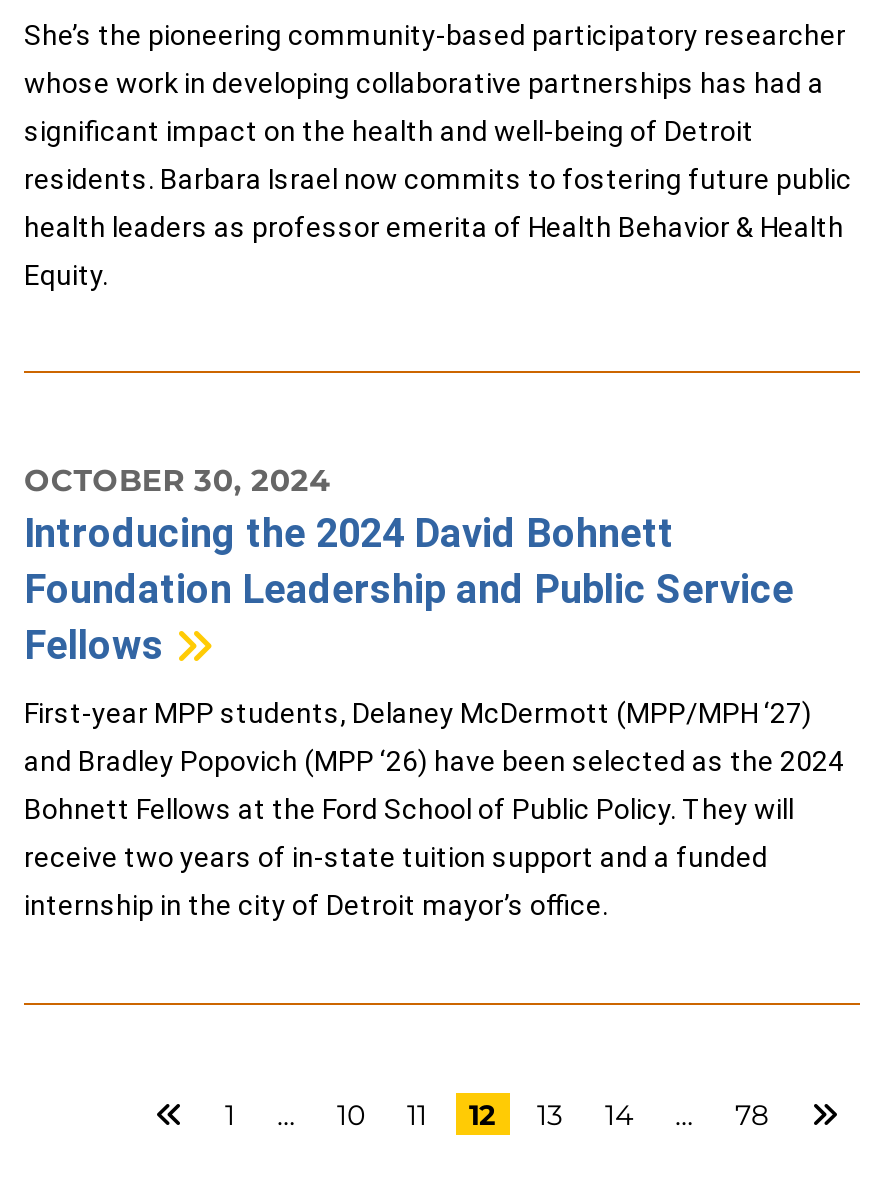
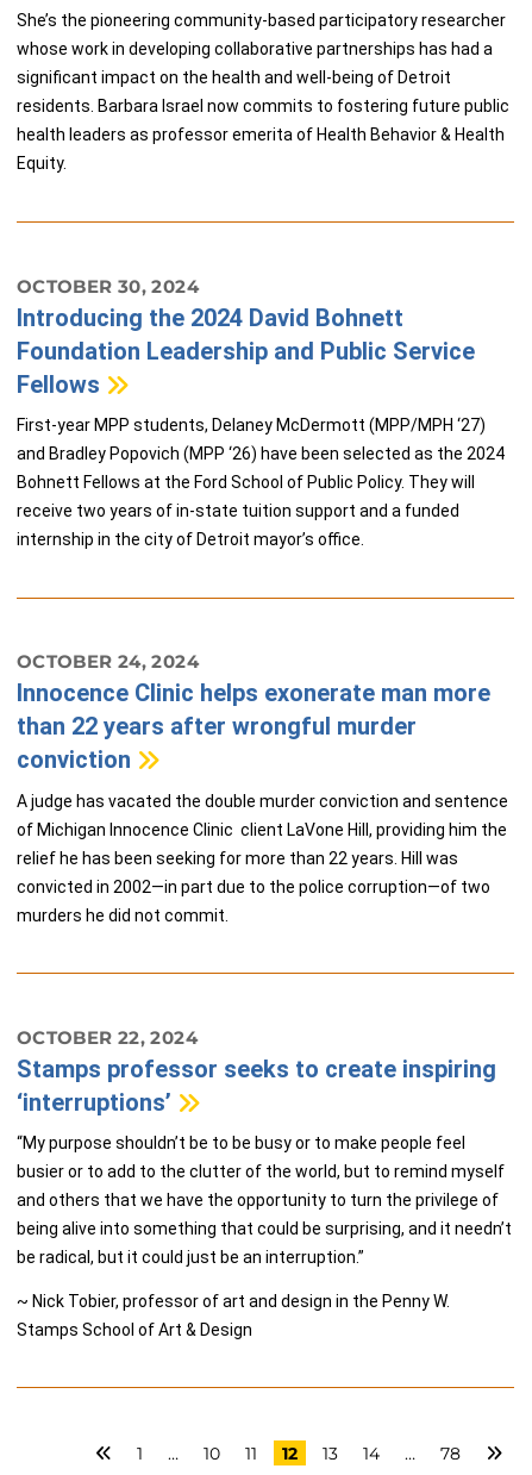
none -> [17,652,508,925] OCTOBER 24, 2024 | Innocence Clinic helps exonerate man more | than 22 years after wrongful murder | conviction | A judge has vacated the double murder conviction and sentence | of Michigan Innocence Clinic client LaVone Hill, providing him the | relief he has been seeking for more than 22 years. Hill was | convicted in 2002—in part due to the police corruption—of two | murders he did not commit.
none -> [17,1027,512,1339] OCTOBER 22, 2024 | Stamps professor seeks to create inspiring | ‘interruptions’ | “My purpose shouldn’t be to be busy or to make people feel | busier or to add to the clutter of the world, but to remind myself | and others that we have the opportunity to turn the privilege of | being alive into something that could be surprising, and it needn’t | be radical, but it could just be an interruption.” | ~ Nick Tobier, professor of art and design in the Penny W. | Stamps School of Art & Design

